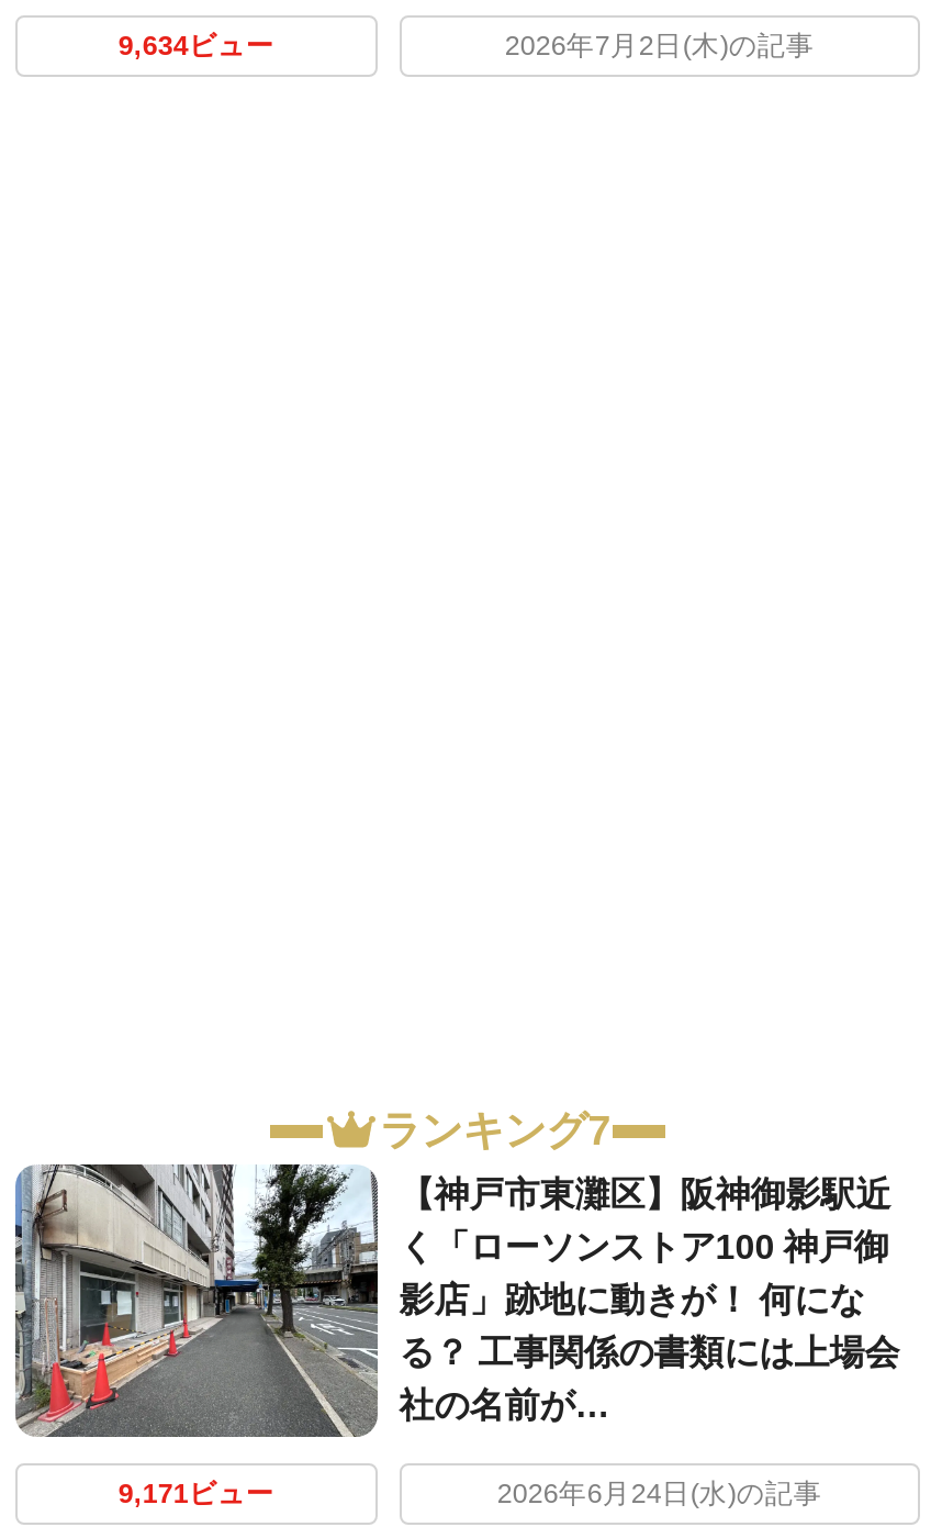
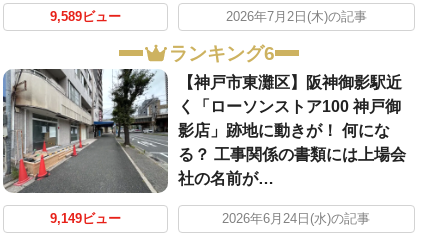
[118,29,274,60] 9,634ビュー -> [50,10,121,24] 9,589ビュー
[379,1107,612,1153] ランキング7 -> [169,43,275,64] ランキング6
[118,1478,274,1508] 9,171ビュー -> [50,212,121,226] 9,149ビュー

